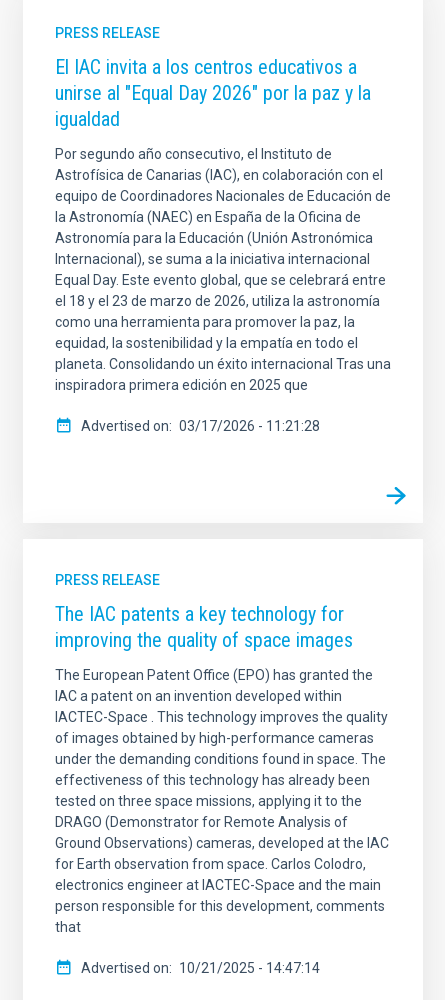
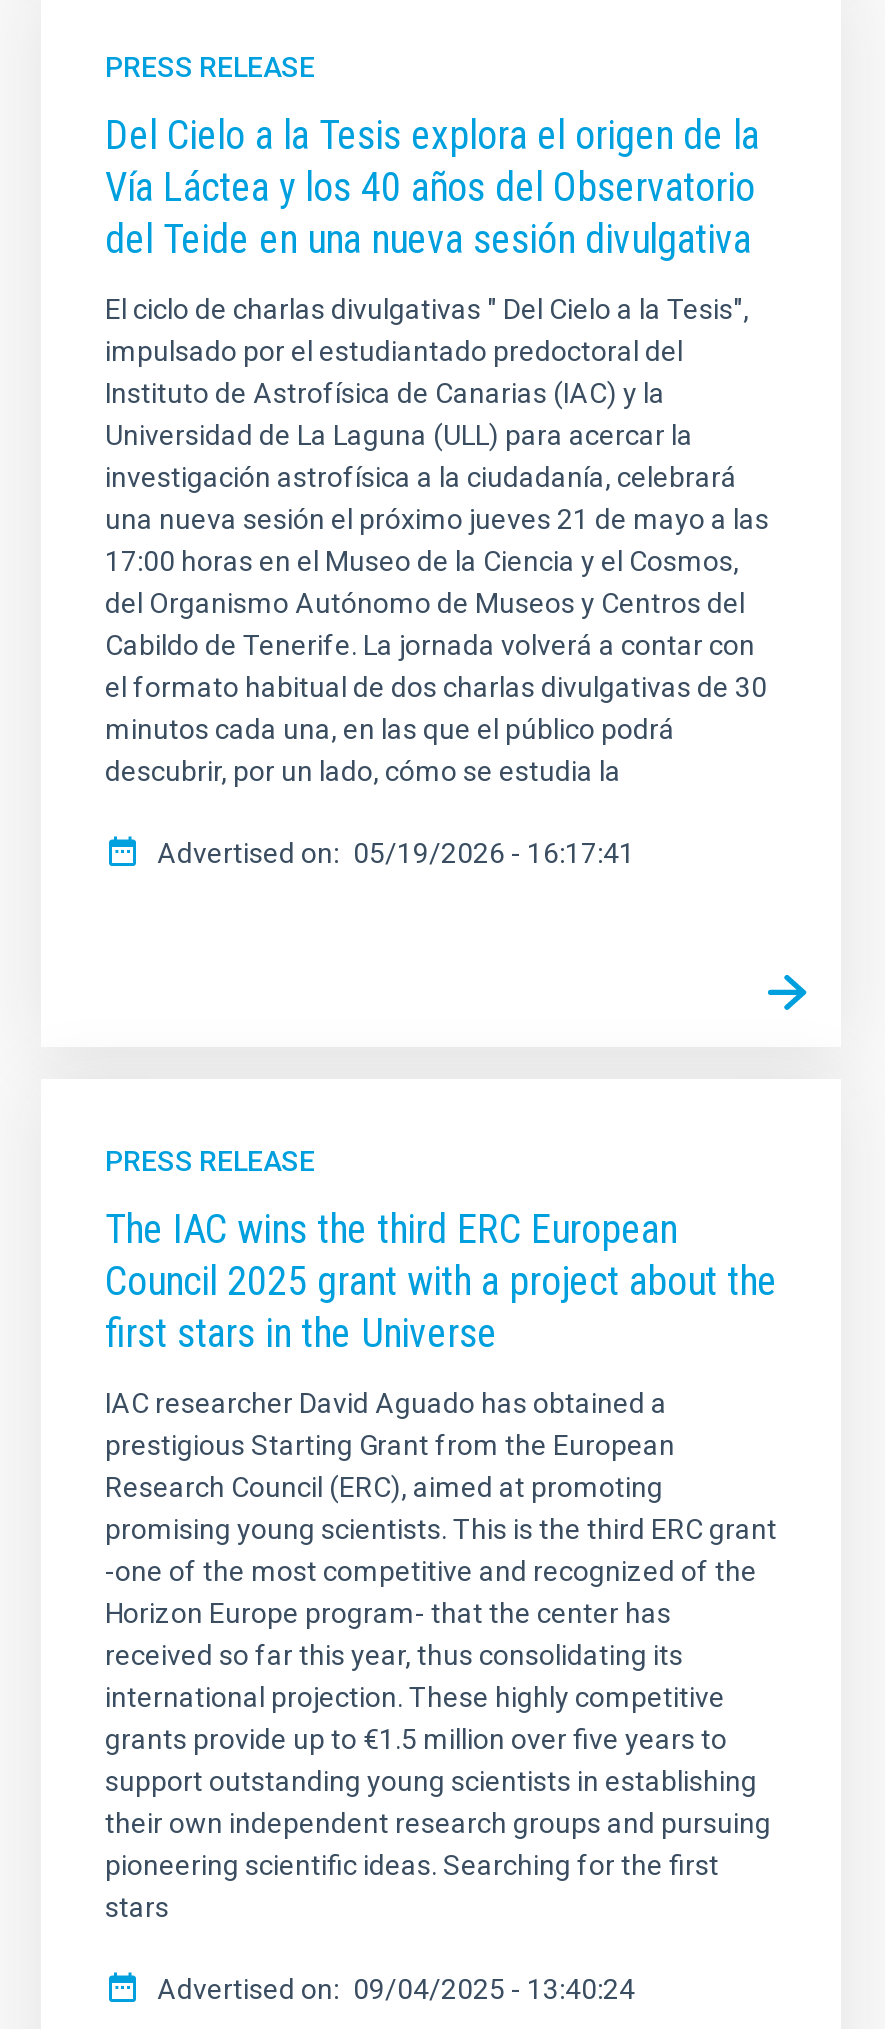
[55,55,371,131] El IAC invita a los centros educativos a | unirse al "Equal Day 2026" por la paz y la | igualdad -> [105,110,759,262] Del Cielo a la Tesis explora el origen de la | Vía Láctea y los 40 años del Observatorio | del Teide en una nueva sesión divulgativa
[55,146,391,393] Por segundo año consecutivo, el Instituto de | Astrofísica de Canarias (IAC), en colaboración con el | equipo de Coordinadores Nacionales de Educación de | la Astronomía (NAEC) en España de la Oficina de | Astronomía para la Educación (Unión Astronómica | Internacional), se suma a la iniciativa internacional | Equal Day. Este evento global, que se celebrará entre | el 18 y el 23 de marzo de 2026, utiliza la astronomía | como una herramienta para promover la paz, la | equidad, la sostenibilidad y la empatía en todo el | planeta. Consolidando un éxito internacional Tras una | inspiradora primera edición en 2025 que -> [105,292,769,786] El ciclo de charlas divulgativas " Del Cielo a la Tesis", | impulsado por el estudiantado predoctoral del | Instituto de Astrofísica de Canarias (IAC) y la | Universidad de La Laguna (ULL) para acercar la | investigación astrofísica a la ciudadanía, celebrará | una nueva sesión el próximo jueves 21 de mayo a las | 17:00 horas en el Museo de la Ciencia y el Cosmos, | del Organismo Autónomo de Museos y Centros del | Cabildo de Tenerife. La jornada volverá a contar con | el formato habitual de dos charlas divulgativas de 30 | minutos cada una, en las que el público podrá | descubrir, por un lado, cómo se estudia la
[81,418,320,434] Advertised on 03/17/2026 - 11:21:28 -> [157,836,635,868] Advertised on 05/19/2026 - 16:17:41
[55,602,353,652] The IAC patents a key technology for | improving the quality of space images -> [105,1204,777,1356] The IAC wins the third ERC European | Council 2025 grant with a project about the | first stars in the Universe
[55,667,389,935] The European Patent Office (EPO) has granted the | IAC a patent on an invention developed within | IACTEC-Space . This technology improves the quality | of images obtained by high-performance cameras | under the demanding conditions found in space. The | effectiveness of this technology has already been | tested on three space missions, applying it to the | DRAGO (Demonstrator for Remote Analysis of | Ground Observations) cameras, developed at the IAC | for Earth observation from space. Carlos Colodro, | electronics engineer at IACTEC-Space and the main | person responsible for this development, comments | that -> [105,1386,777,1922] IAC researcher David Aguado has obtained a | prestigious Starting Grant from the European | Research Council (ERC), aimed at promoting | promising young scientists. This is the third ERC grant | -one of the most competitive and recognized of the | Horizon Europe program- that the center has | received so far this year, thus consolidating its | international projection. These highly competitive | grants provide up to €1.5 million over five years to | support outstanding young scientists in establishing | their own independent research groups and pursuing | pioneering scientific ideas. Searching for the first | stars
[81,960,320,976] Advertised on 10/21/2025 - 14:47:14 -> [157,1972,635,2004] Advertised on 09/04/2025 - 13:40:24

